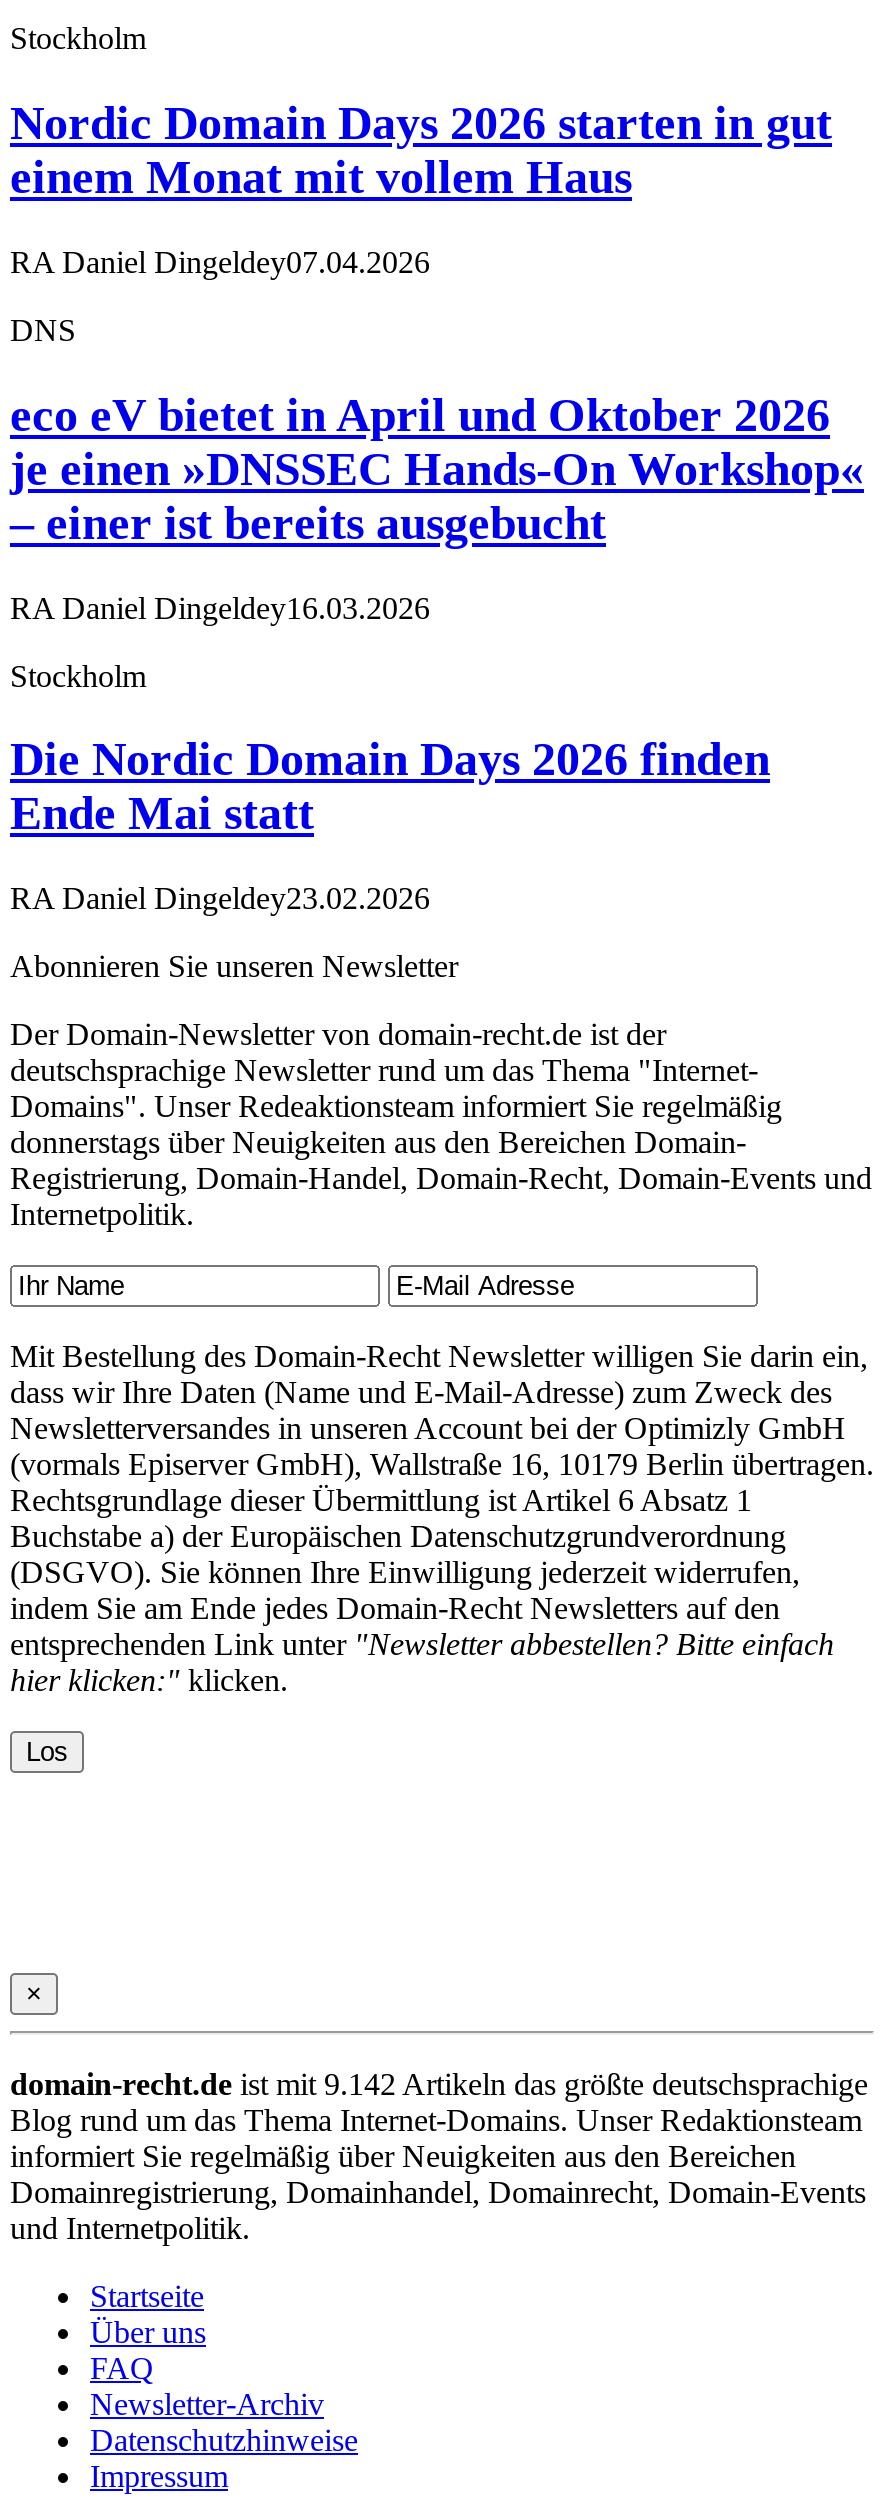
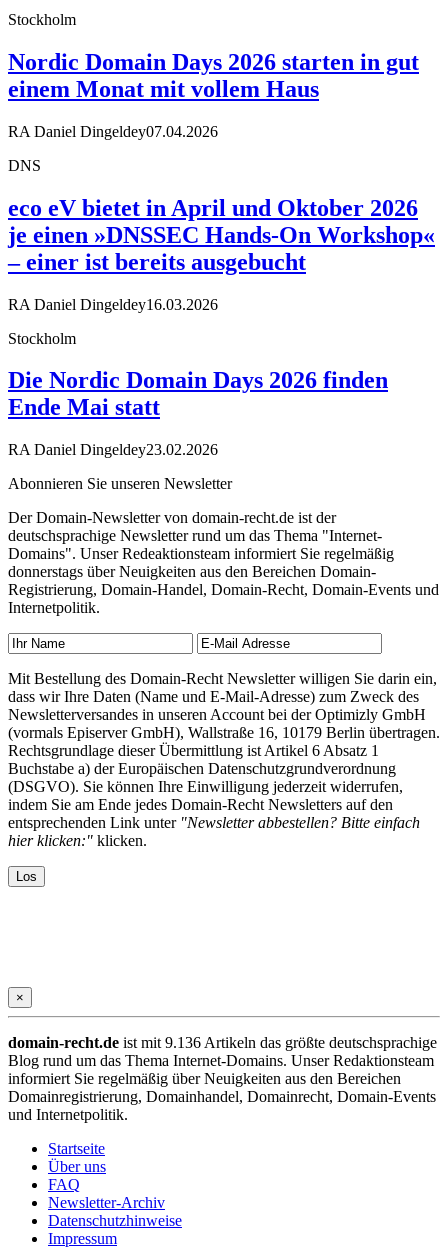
[10,2068,868,2102] domain-recht.de ist mit 9.142 Artikeln das größte deutschsprachige -> [8,1034,437,1051] domain-recht.de ist mit 9.136 Artikeln das größte deutschsprachige

